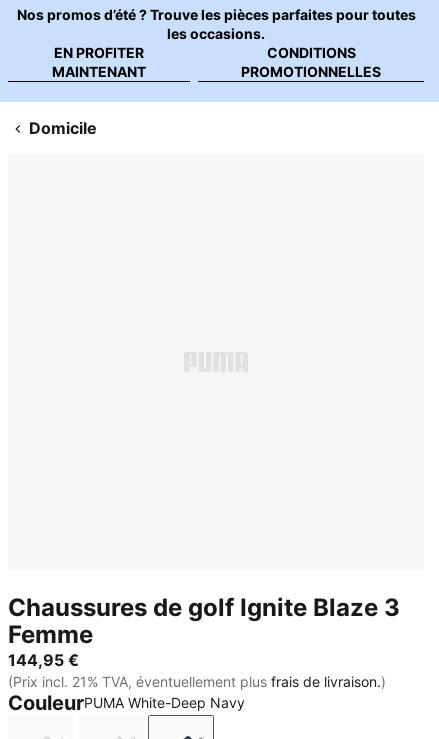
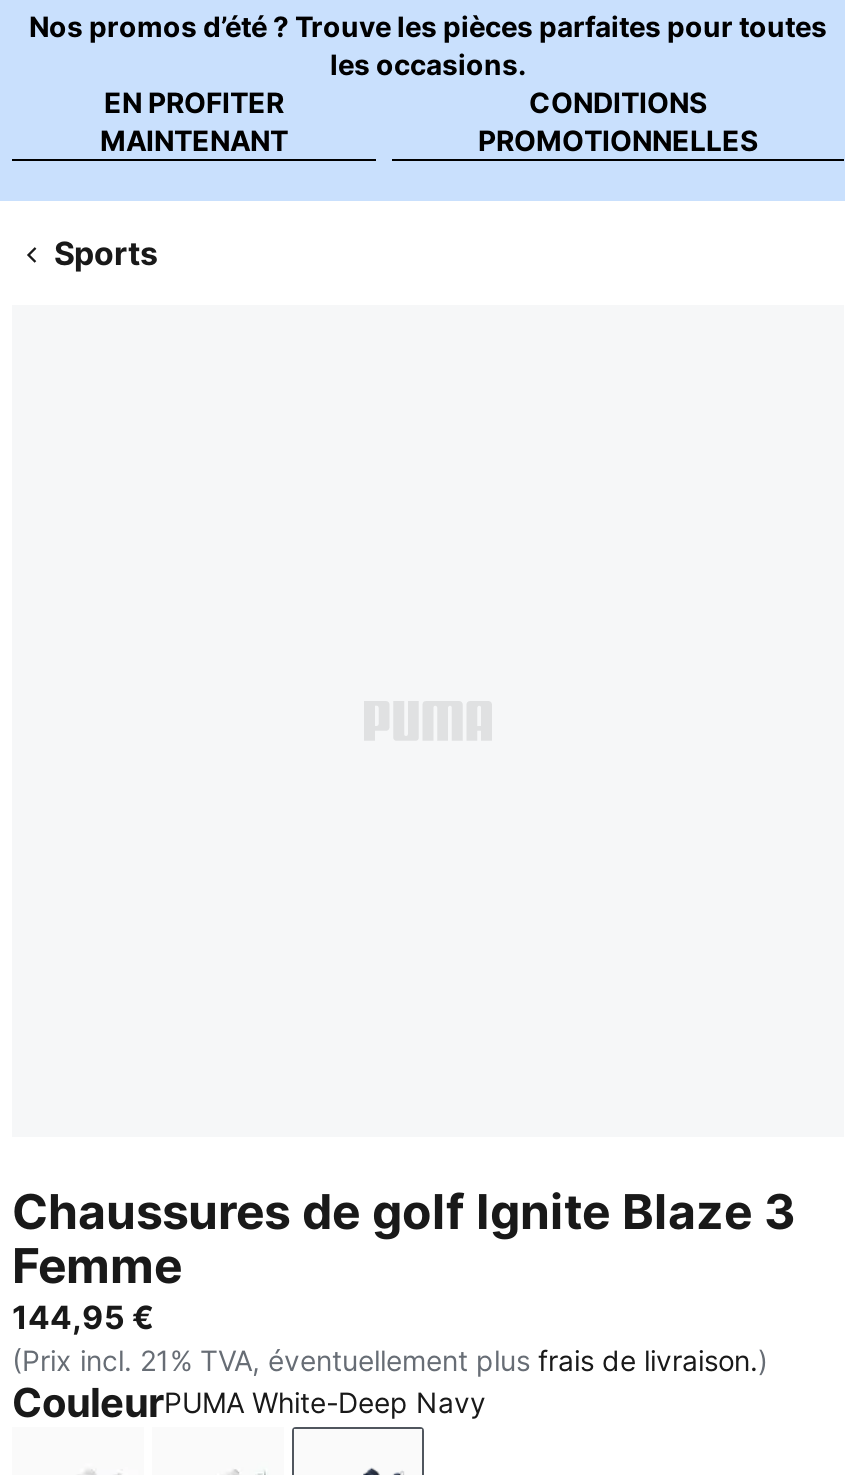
[29,118,97,138] Domicile -> [54,233,158,273] Sports

